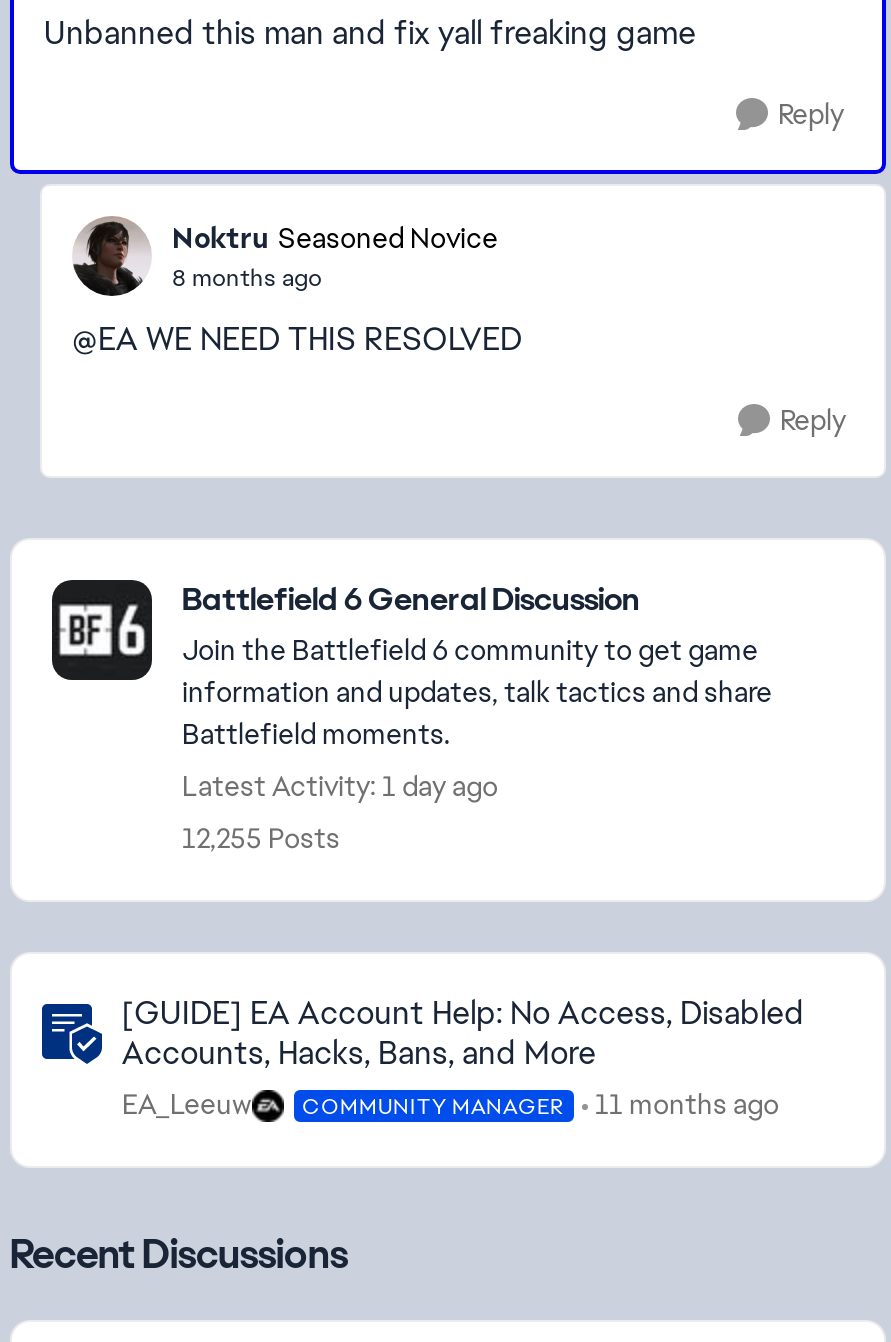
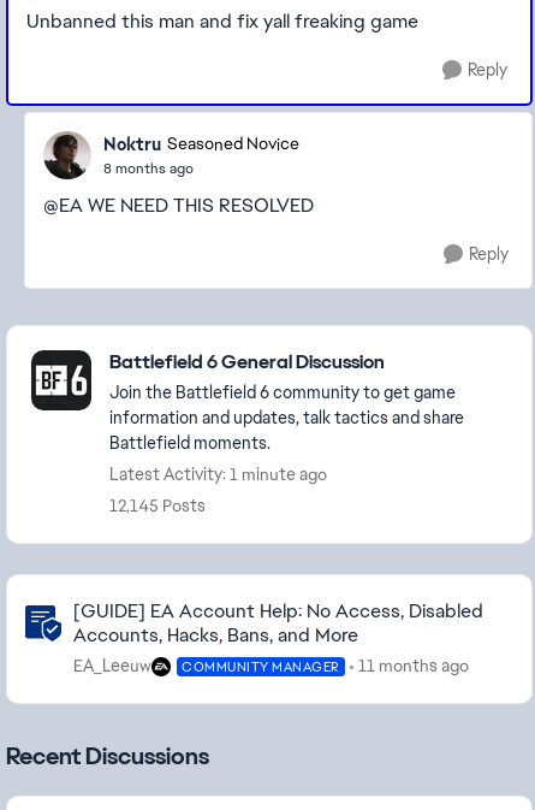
[182,768,498,804] Latest Activity: 1 day ago -> [109,463,327,485] Latest Activity: 1 minute ago
[182,820,340,856] 12,255 Posts -> [109,495,206,516] 12,145 Posts

